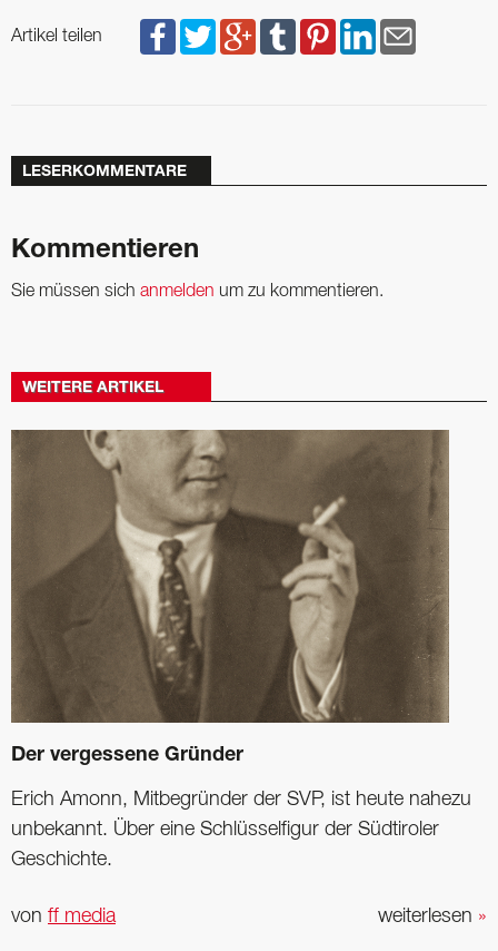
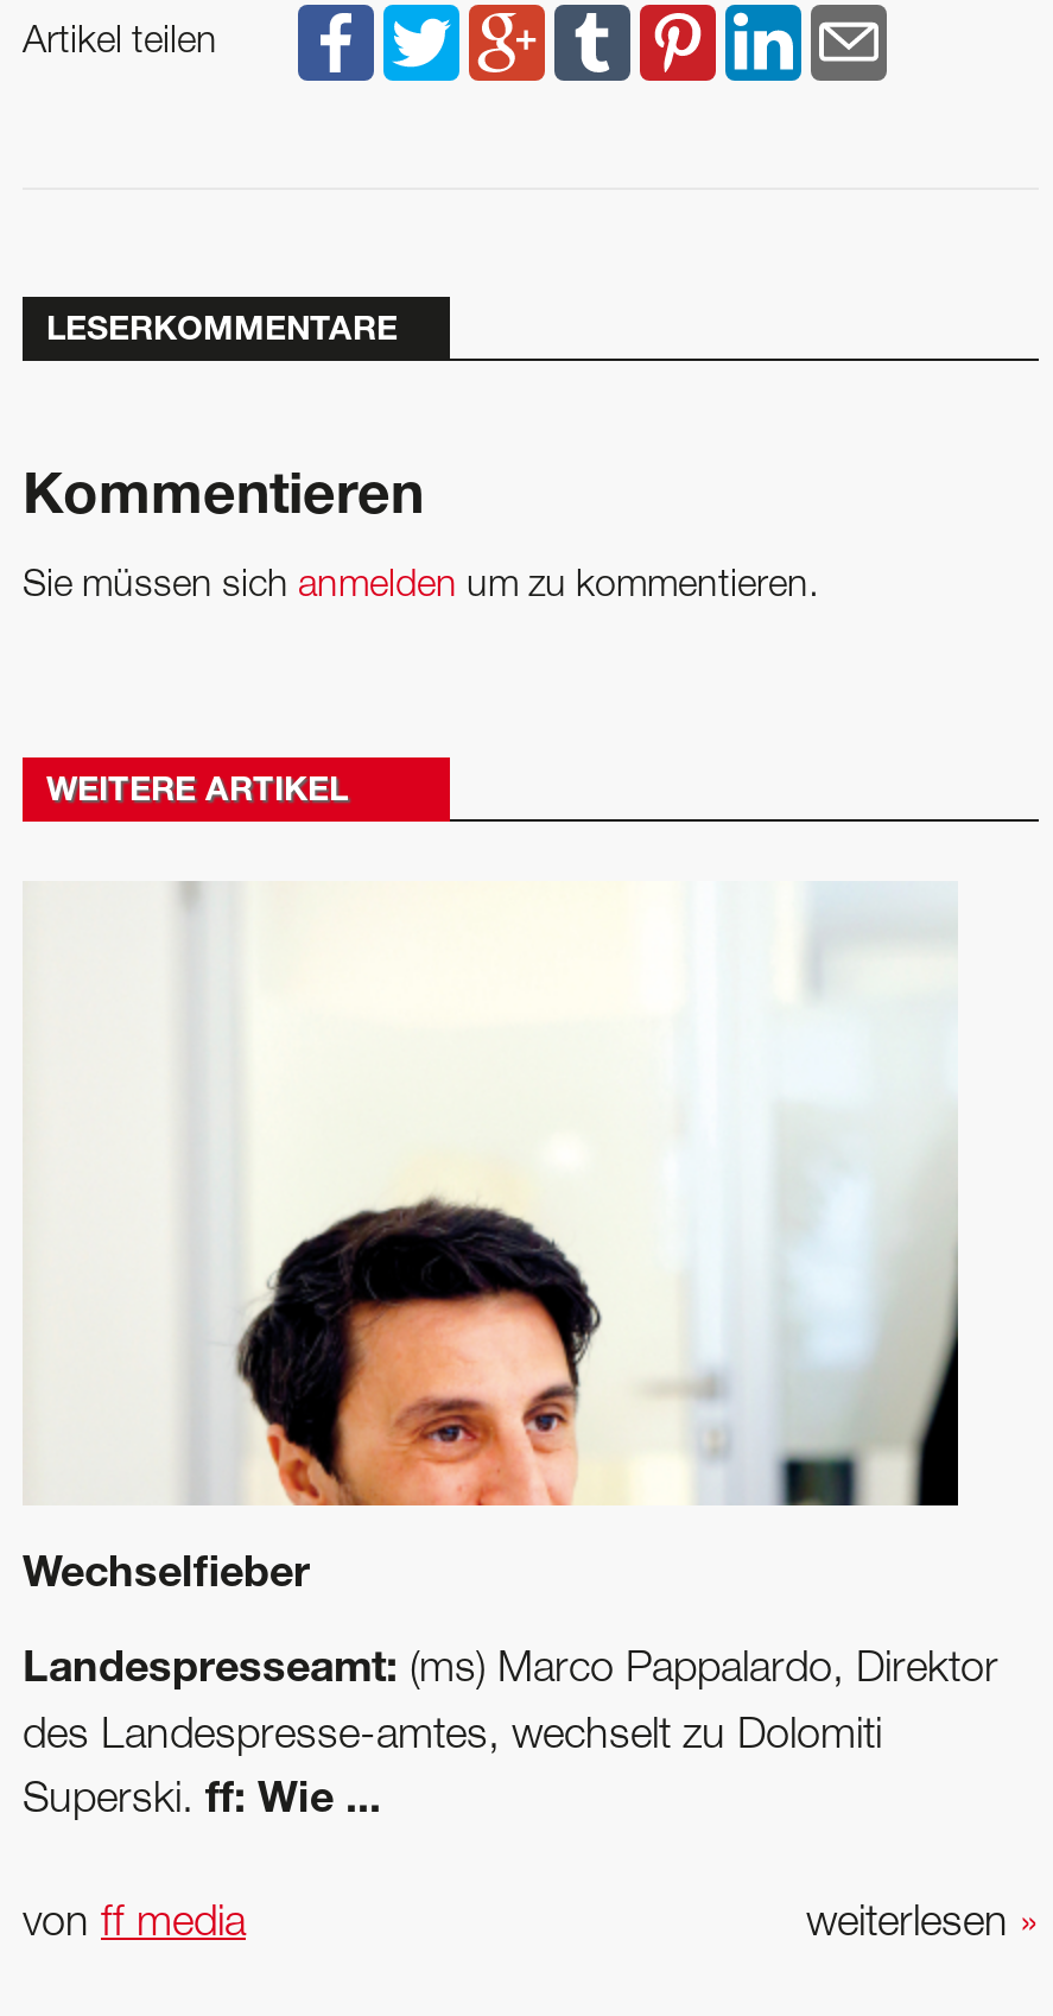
[10,429,450,766] [image] | Der vergessene Gründer -> [23,886,960,1597] [image] | Wechselfieber
[11,790,471,808] Erich Amonn, Mitbegründer der SVP, ist heute nahezu -> [23,1649,998,1692] Landespresseamt: (ms) Marco Pappalardo, Direktor
[11,820,439,838] unbekannt. Über eine Schlüsselfigur der Südtiroler -> [23,1716,882,1754] des Landespresse-amtes, wechselt zu Dolomiti
[11,850,112,868] Geschichte. -> [23,1780,381,1822] Superski. ff: Wie ...

